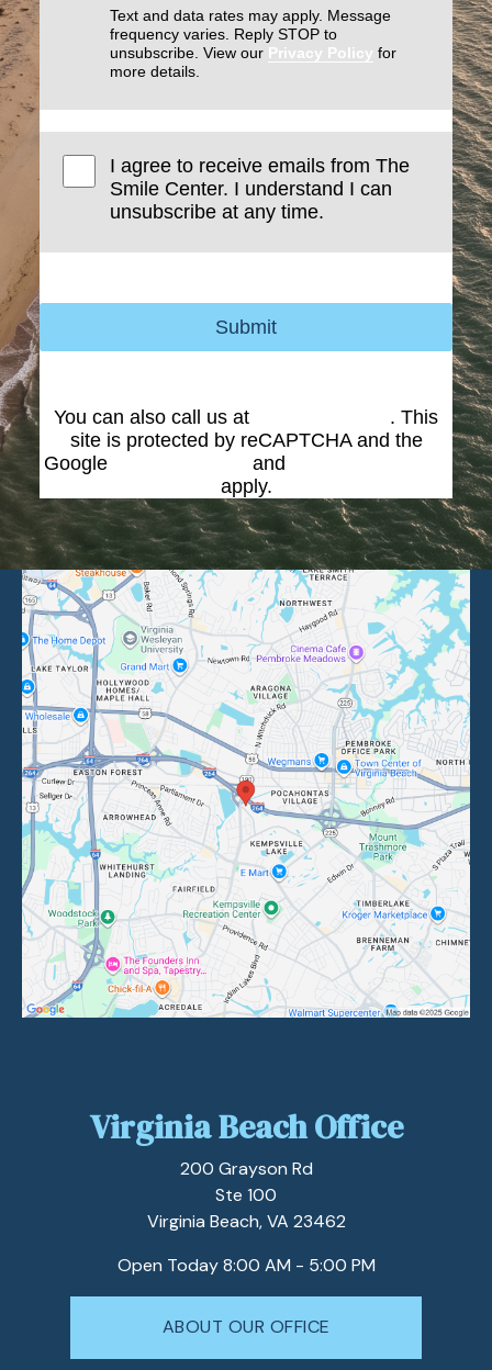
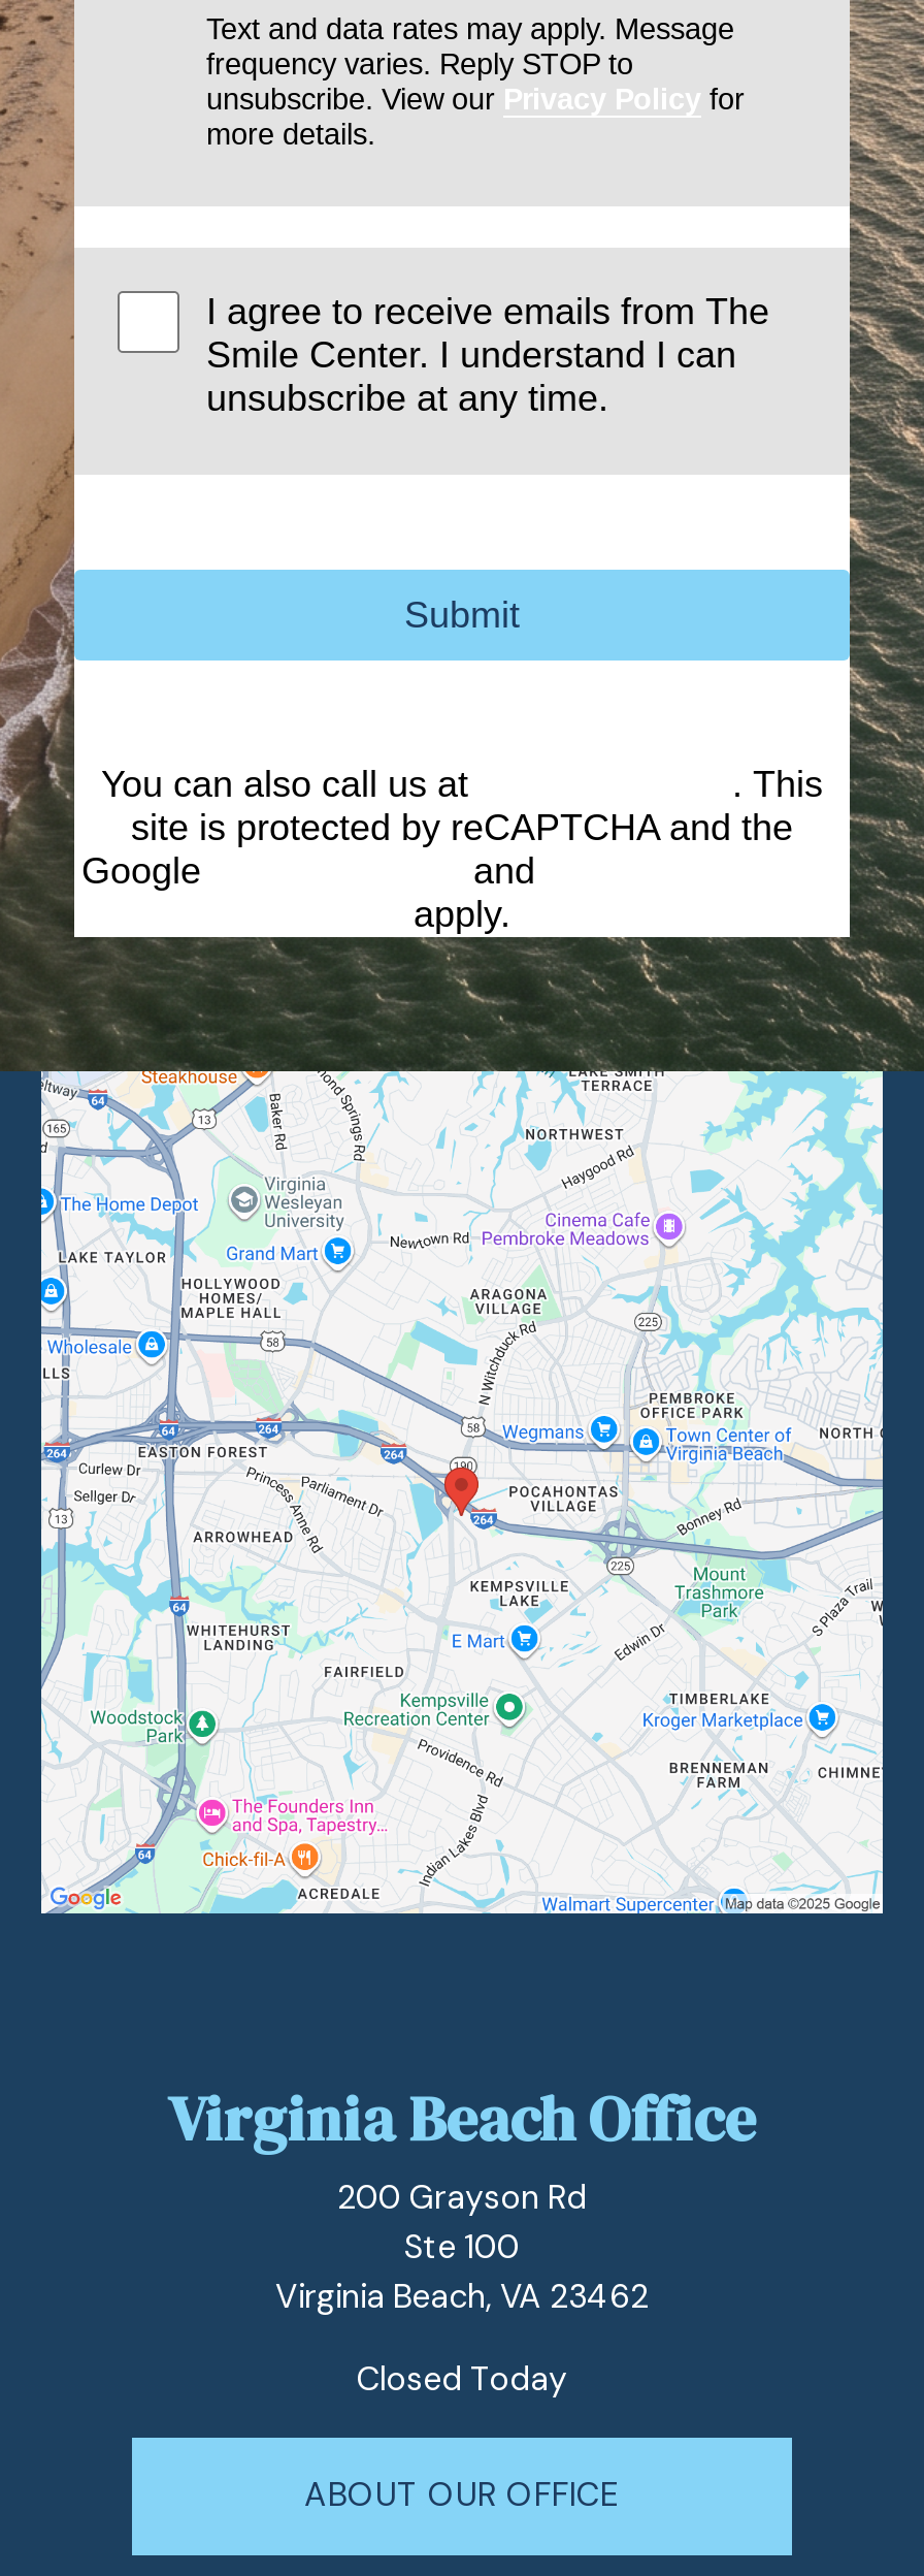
[117,1253,375,1276] Open Today 8:00 AM - 5:00 PM -> [357,2357,567,2400] Closed Today

